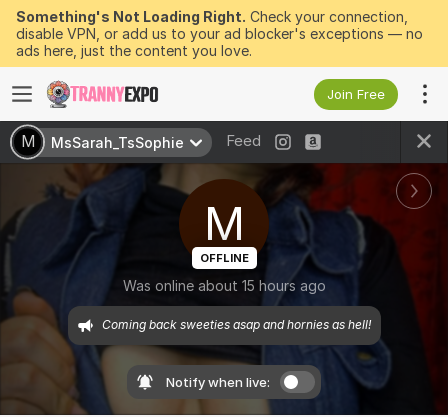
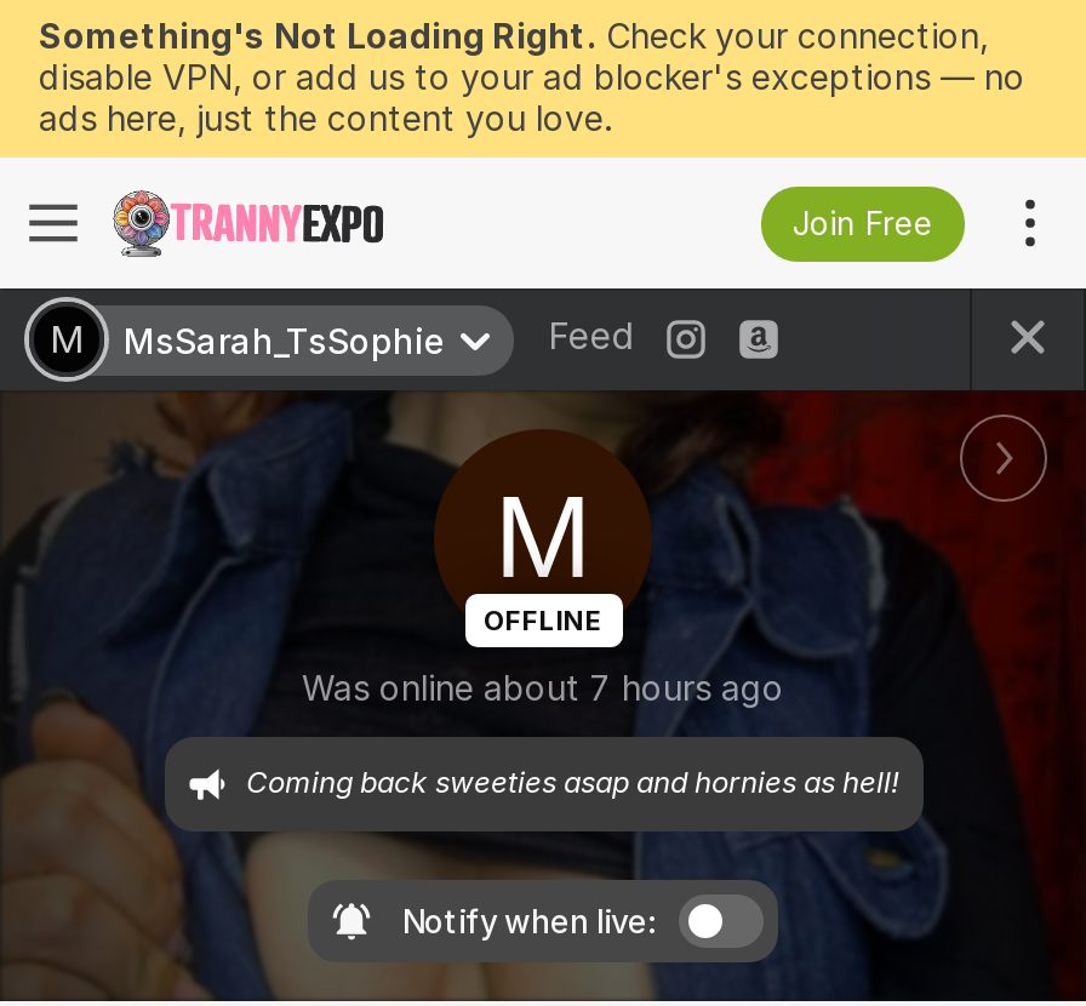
[122,277,325,294] Was online about 15 hours ago -> [302,668,784,709] Was online about 7 hours ago

